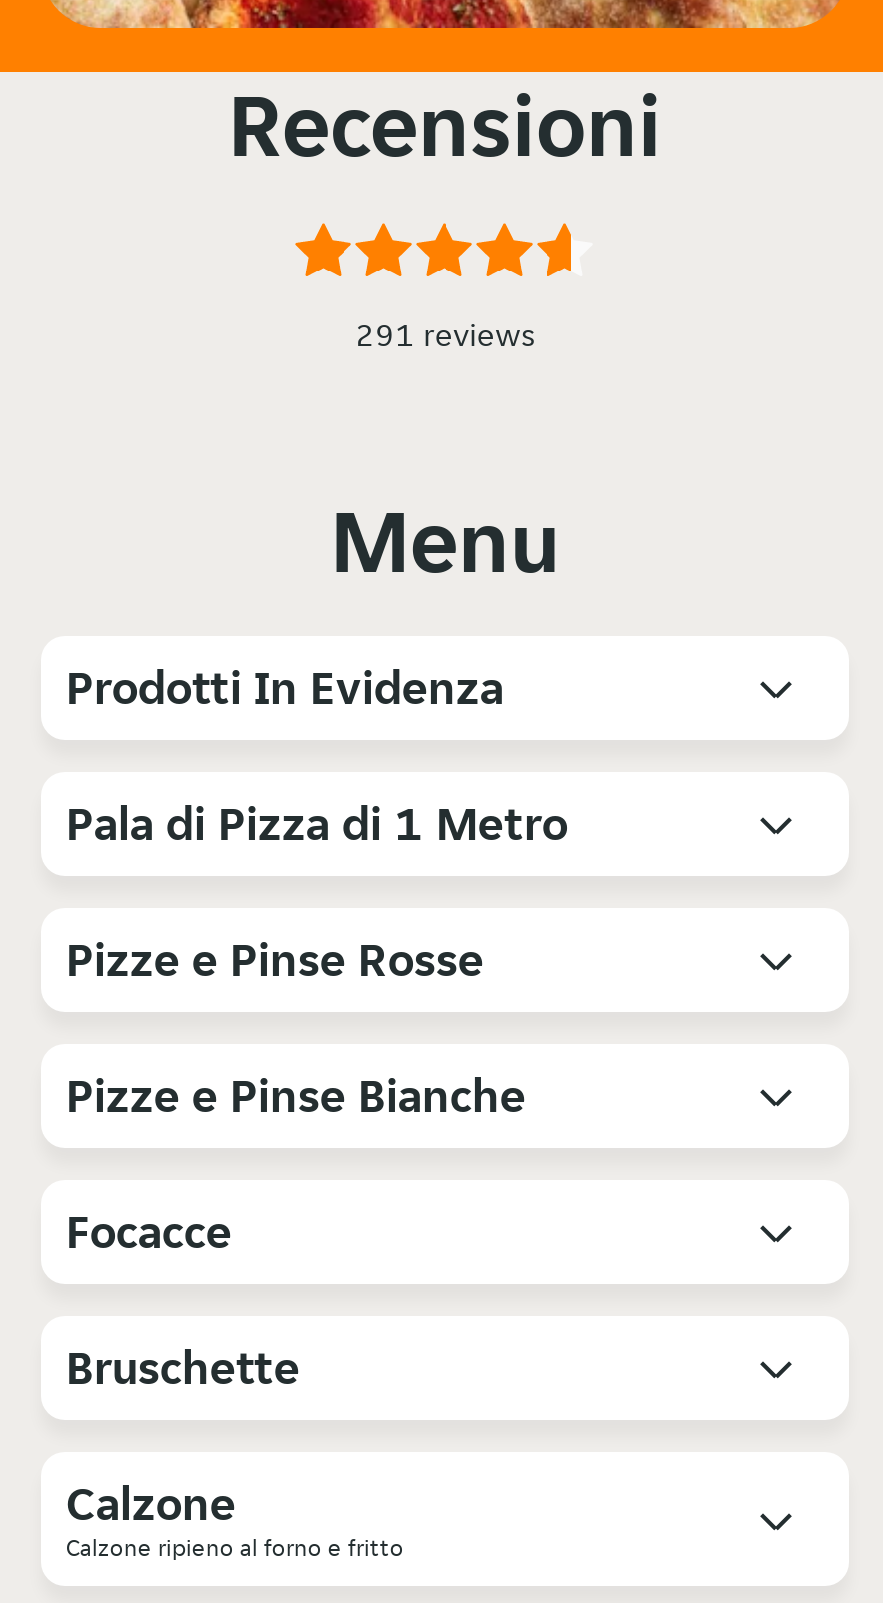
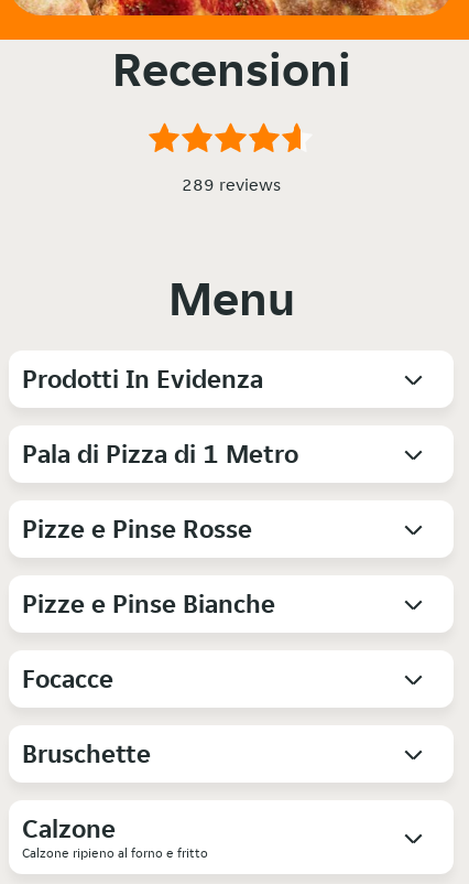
[355,314,535,356] 291 reviews -> [182,173,281,196] 289 reviews

